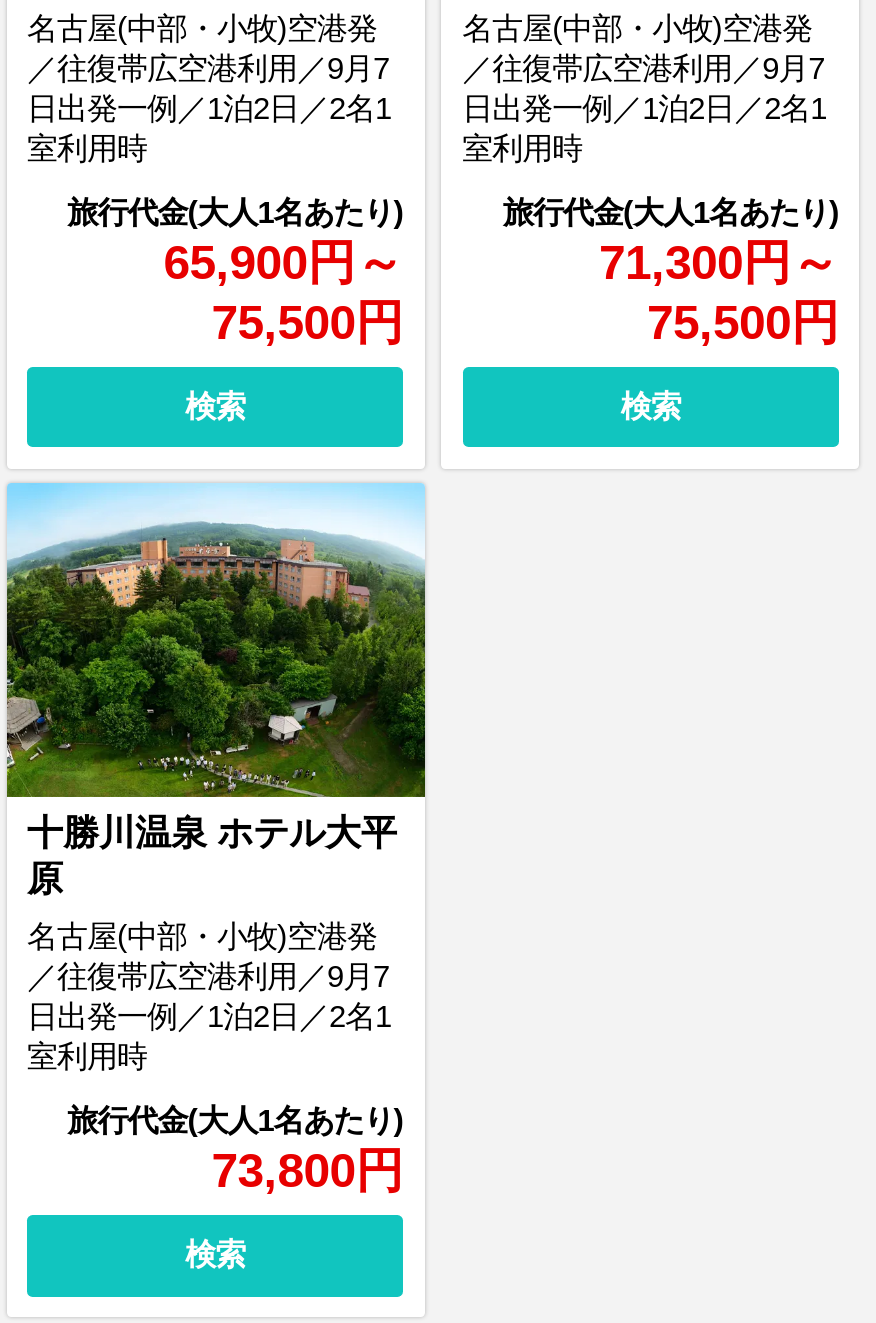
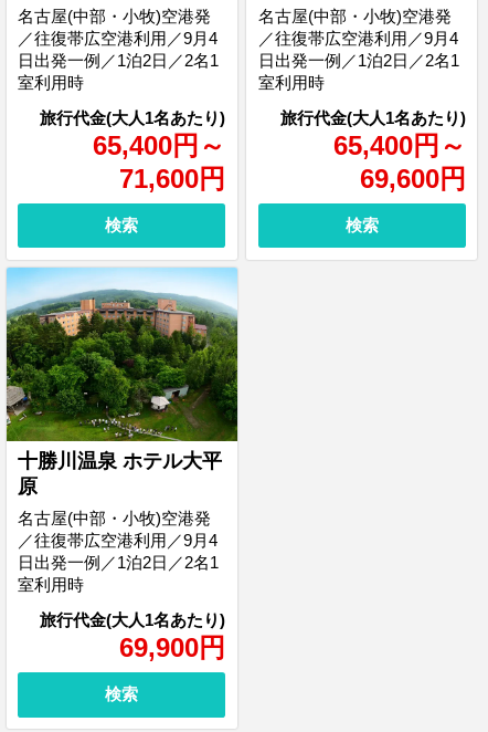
[27,50,389,84] ／往復帯広空港利用／9月7 -> [18,28,218,47] ／往復帯広空港利用／9月4
[462,50,824,84] ／往復帯広空港利用／9月7 -> [258,28,458,47] ／往復帯広空港利用／9月4
[164,234,404,288] 65,900円～ -> [93,130,226,160] 65,400円～
[599,234,839,288] 71,300円～ -> [333,130,466,160] 65,400円～
[212,294,404,348] 75,500円 -> [120,163,226,193] 71,600円
[647,294,839,348] 75,500円 -> [360,163,466,193] 69,600円
[27,959,389,993] ／往復帯広空港利用／9月7 -> [18,531,218,549] ／往復帯広空港利用／9月4
[212,1143,404,1197] 73,800円 -> [120,632,226,662] 69,900円

